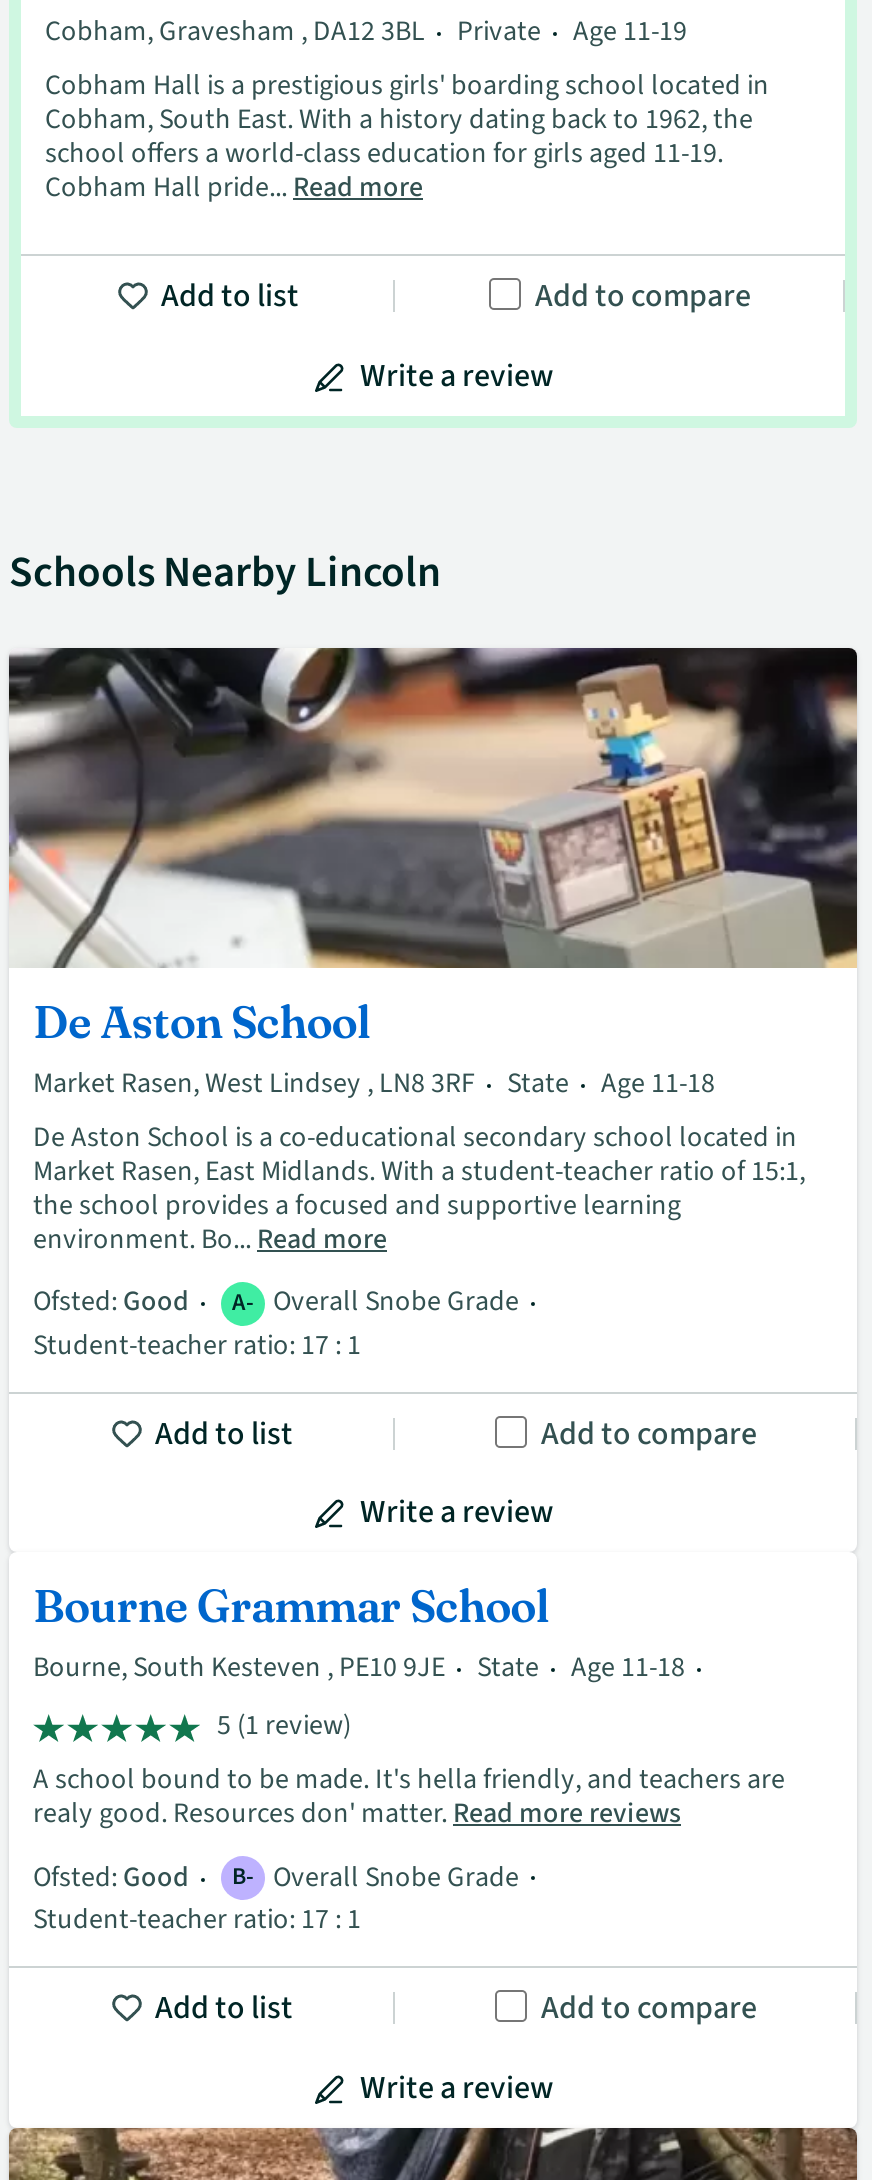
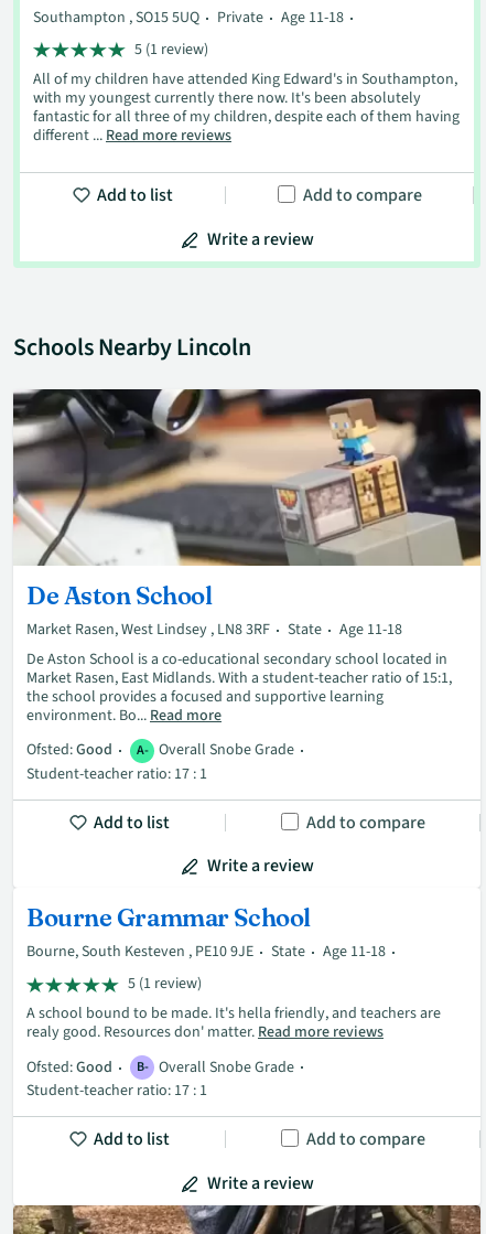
[45,11,425,51] Cobham, Gravesham , DA12 3BL -> [33,6,199,28] Southampton , SO15 5UQ
[45,11,769,207] Age 11-19 | Cobham Hall is a prestigious girls' boarding school located in | Cobham, South East. With a history dating back to 1962, the | school offers a world-class education for girls aged 11-19. | Cobham Hall pride... Read more -> [33,6,460,146] Age 11-18 | 5 (1 review) | All of my children have attended King Edward's in Southampton, | with my youngest currently there now. It's been absolutely | fantastic for all three of my children, despite each of them having | different ... Read more reviews

